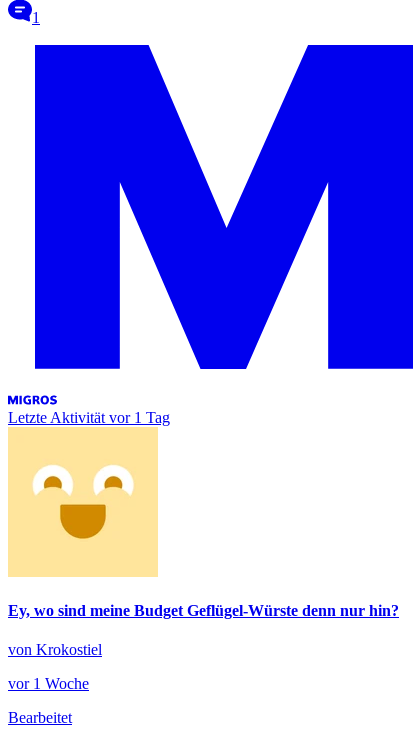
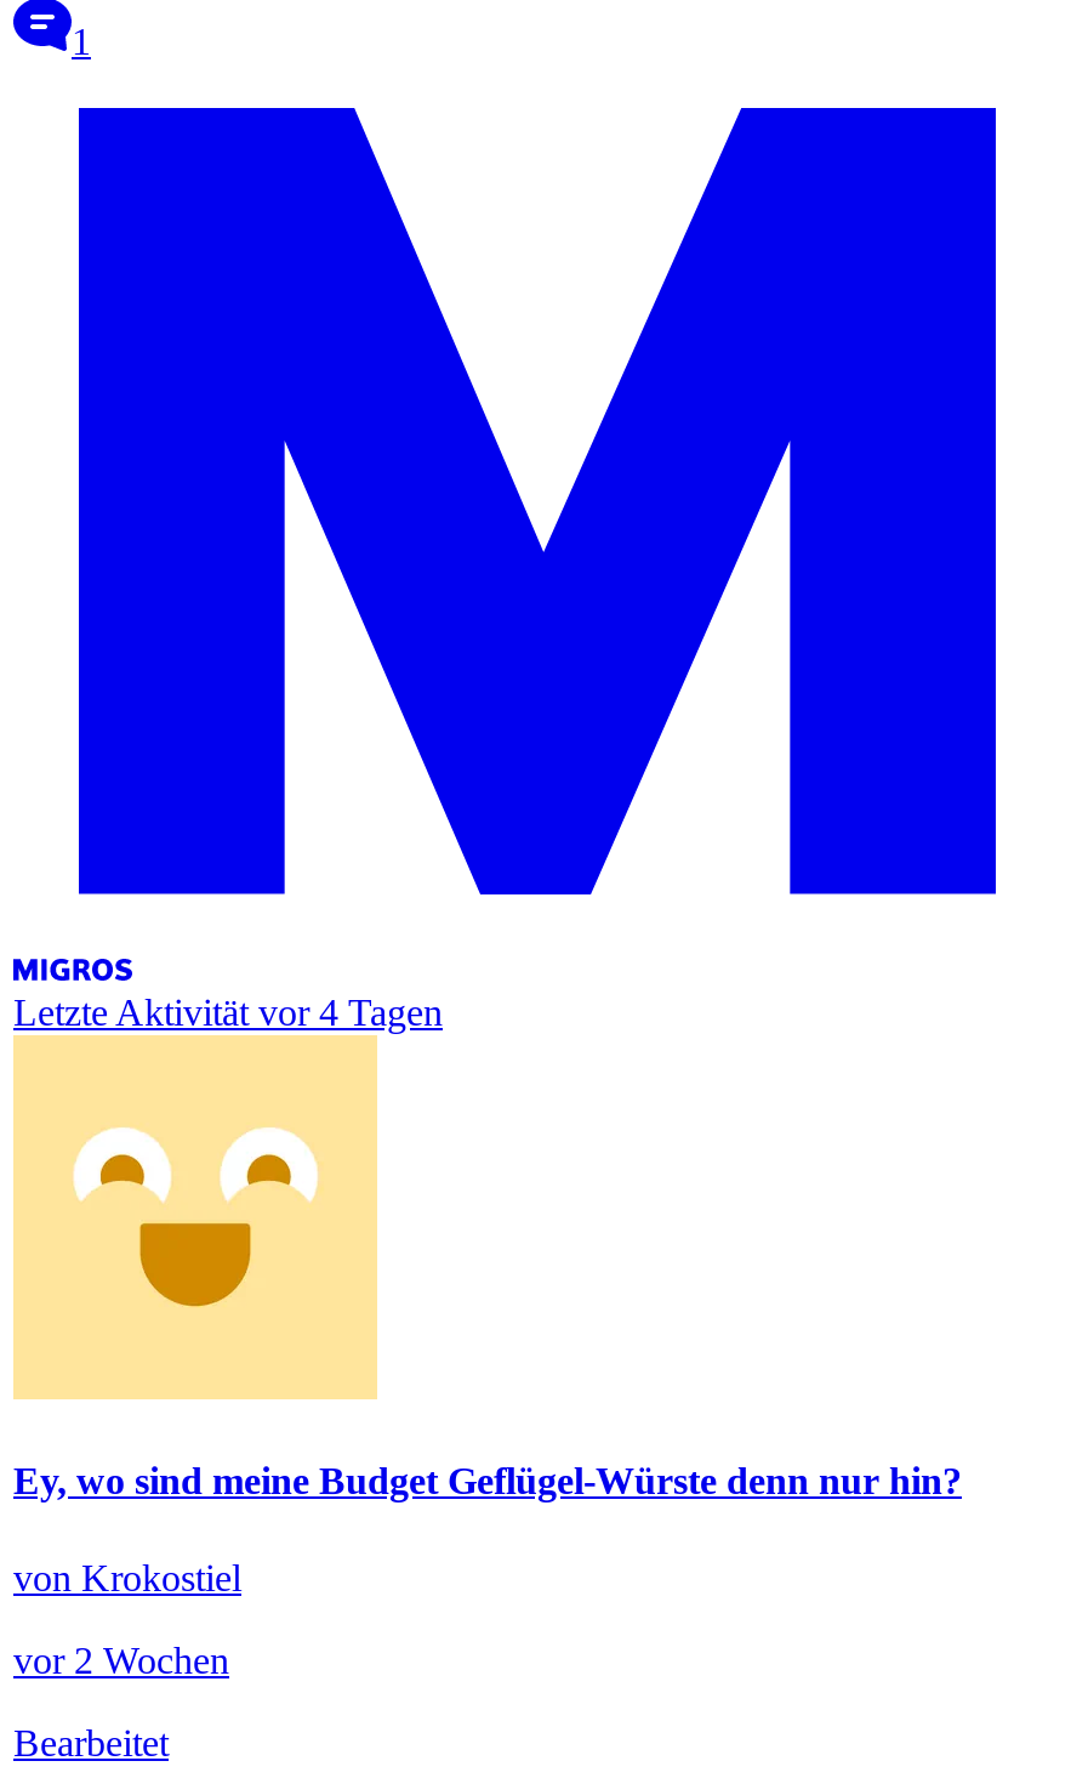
[8,409,170,426] Letzte Aktivität vor 1 Tag -> [13,992,443,1033] Letzte Aktivität vor 4 Tagen
[8,675,89,692] vor 1 Woche -> [13,1639,229,1680] vor 2 Wochen

